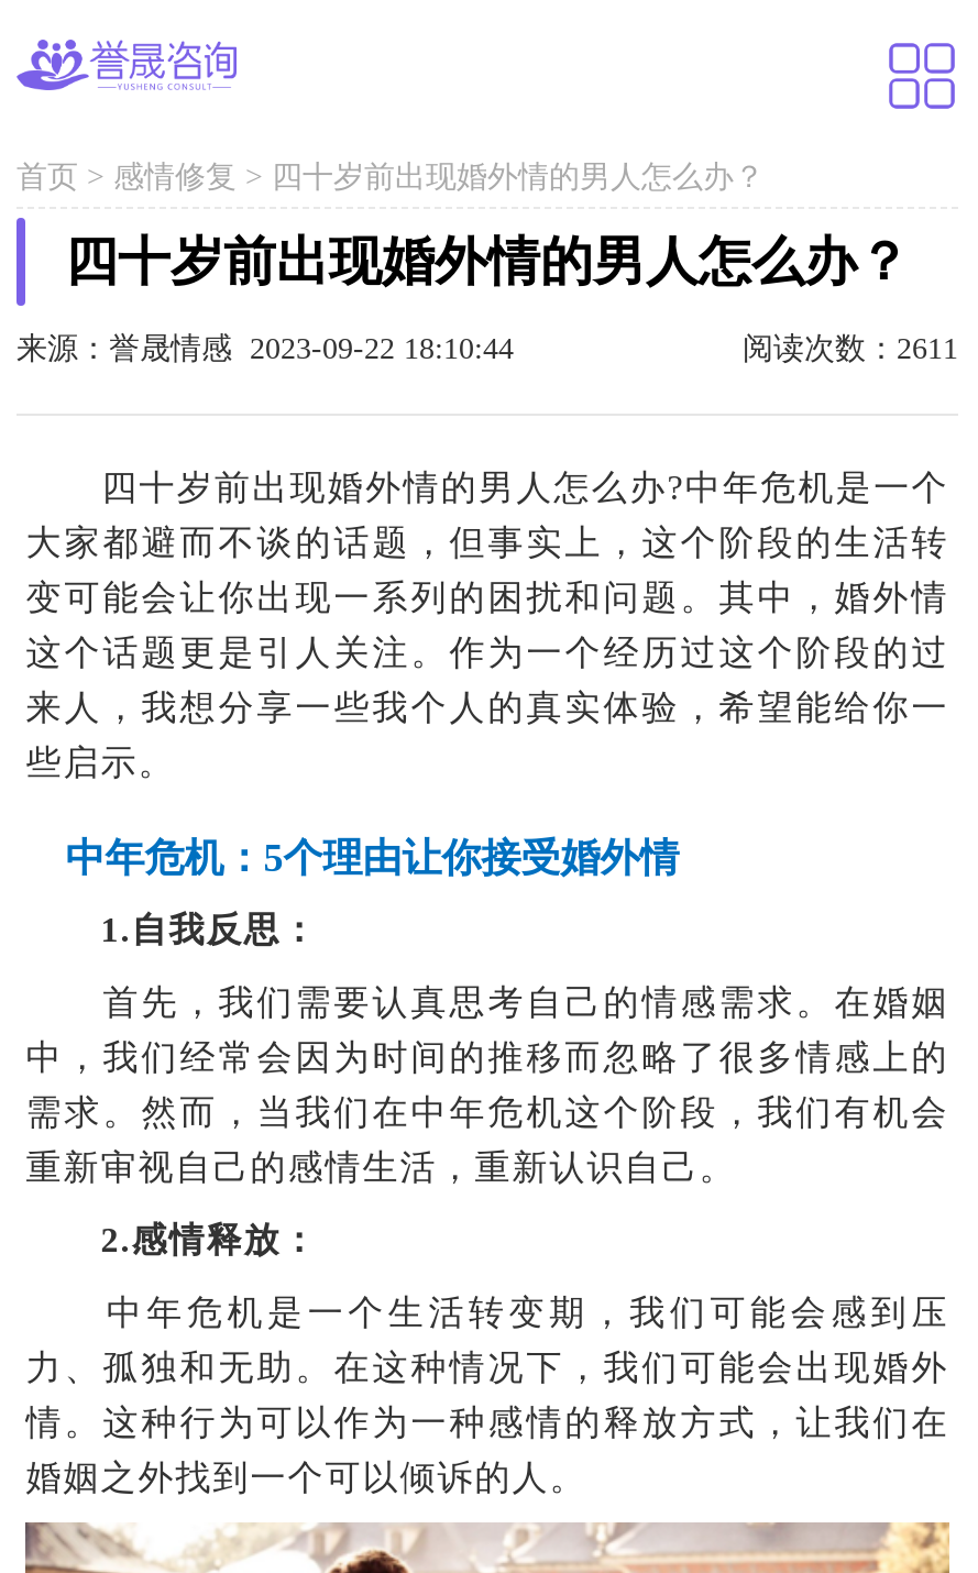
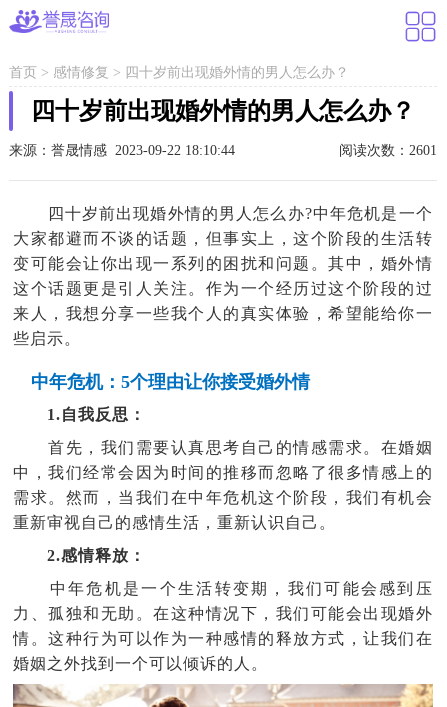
[743,332,958,365] 阅读次数：2611 -> [339,143,437,158] 阅读次数：2601

